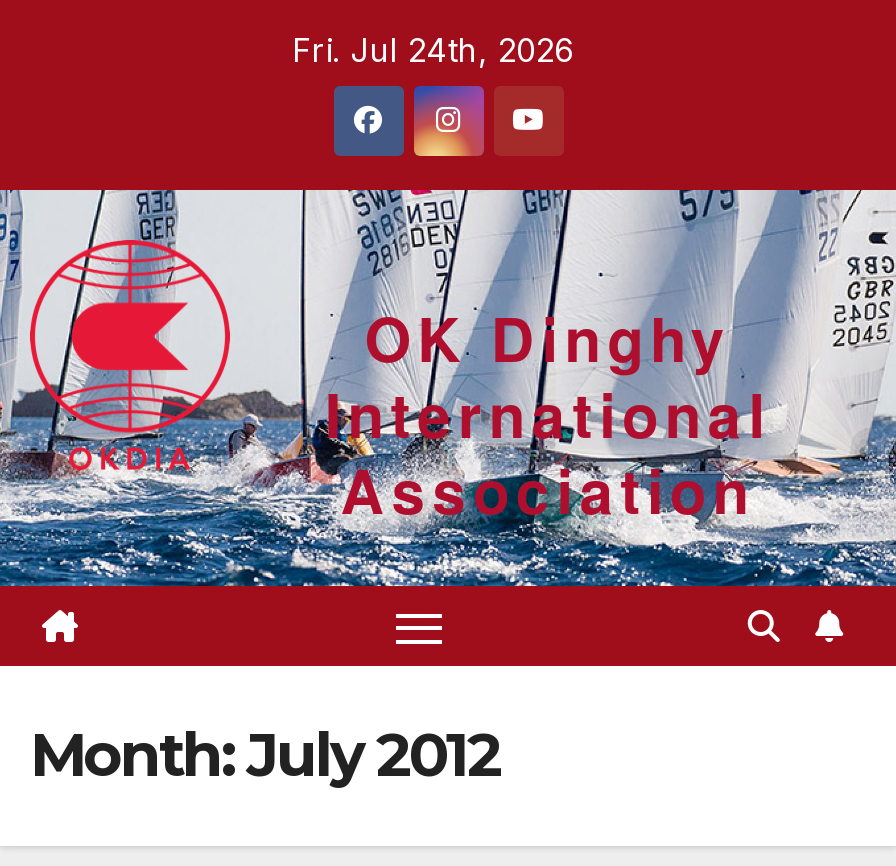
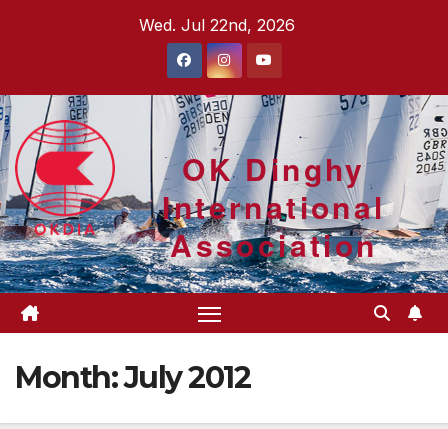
[292,30,574,70] Fri. Jul 24th, 2026 -> [138,15,294,35] Wed. Jul 22nd, 2026

